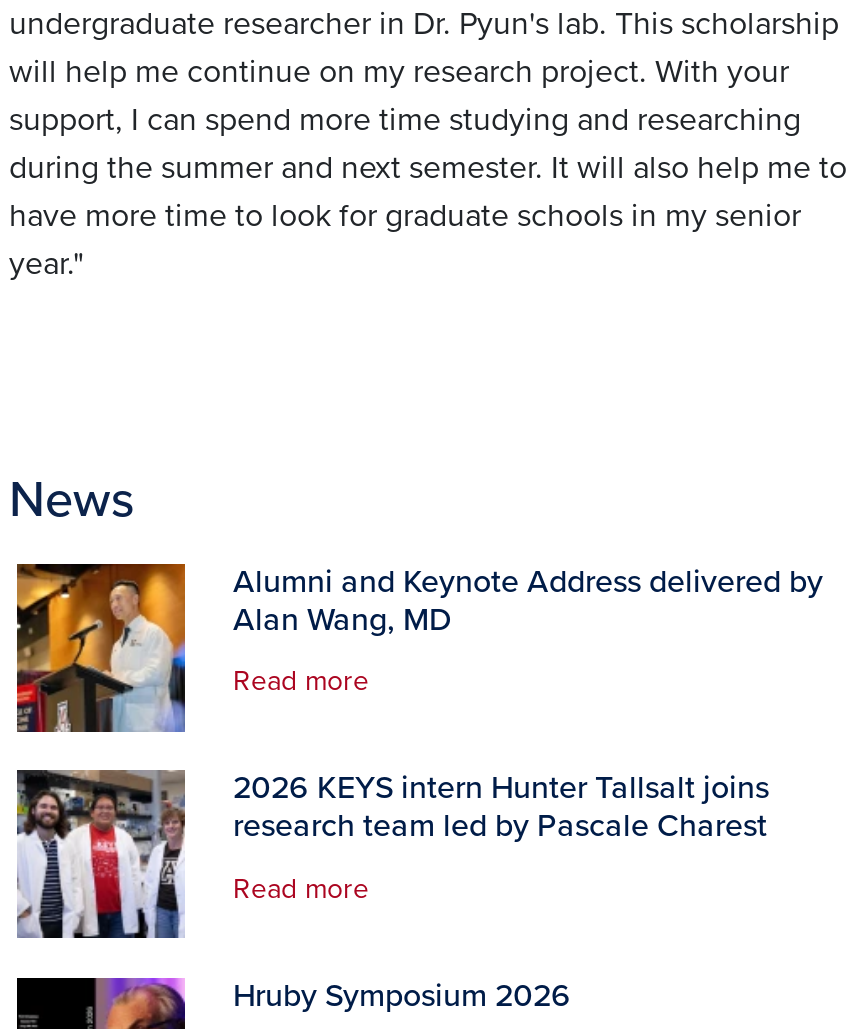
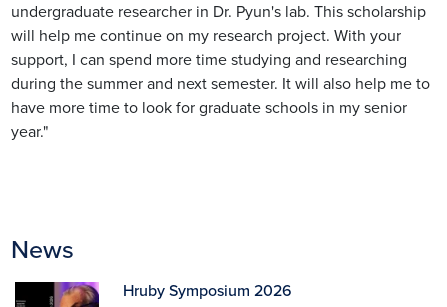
[15,560,823,906] [image] | Alumni and Keynote Address delivered by | Alan Wang, MD | Read more | 2026 KEYS intern Hunter Tallsalt joins | research team led by Pascale Charest | Read more -> none
[15,766,187,940] [image] -> none

